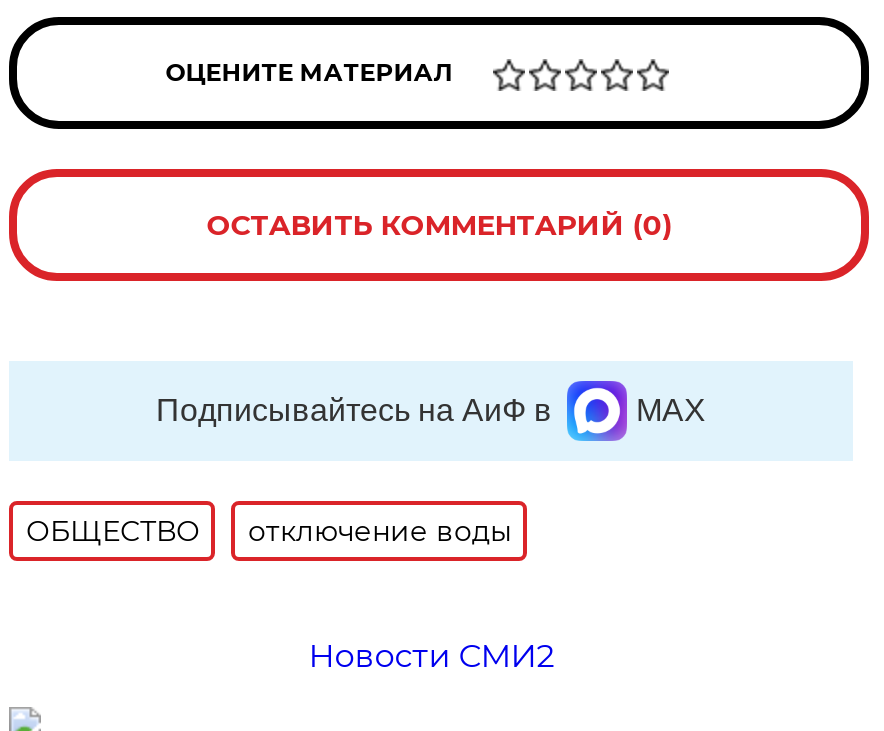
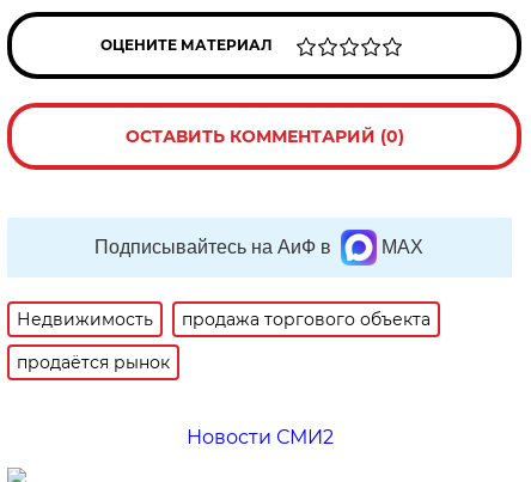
[26,513,512,549] ОБЩЕСТВО | отключение воды -> [17,309,431,373] Недвижимость | продажа торгового объекта | продаётся рынок

